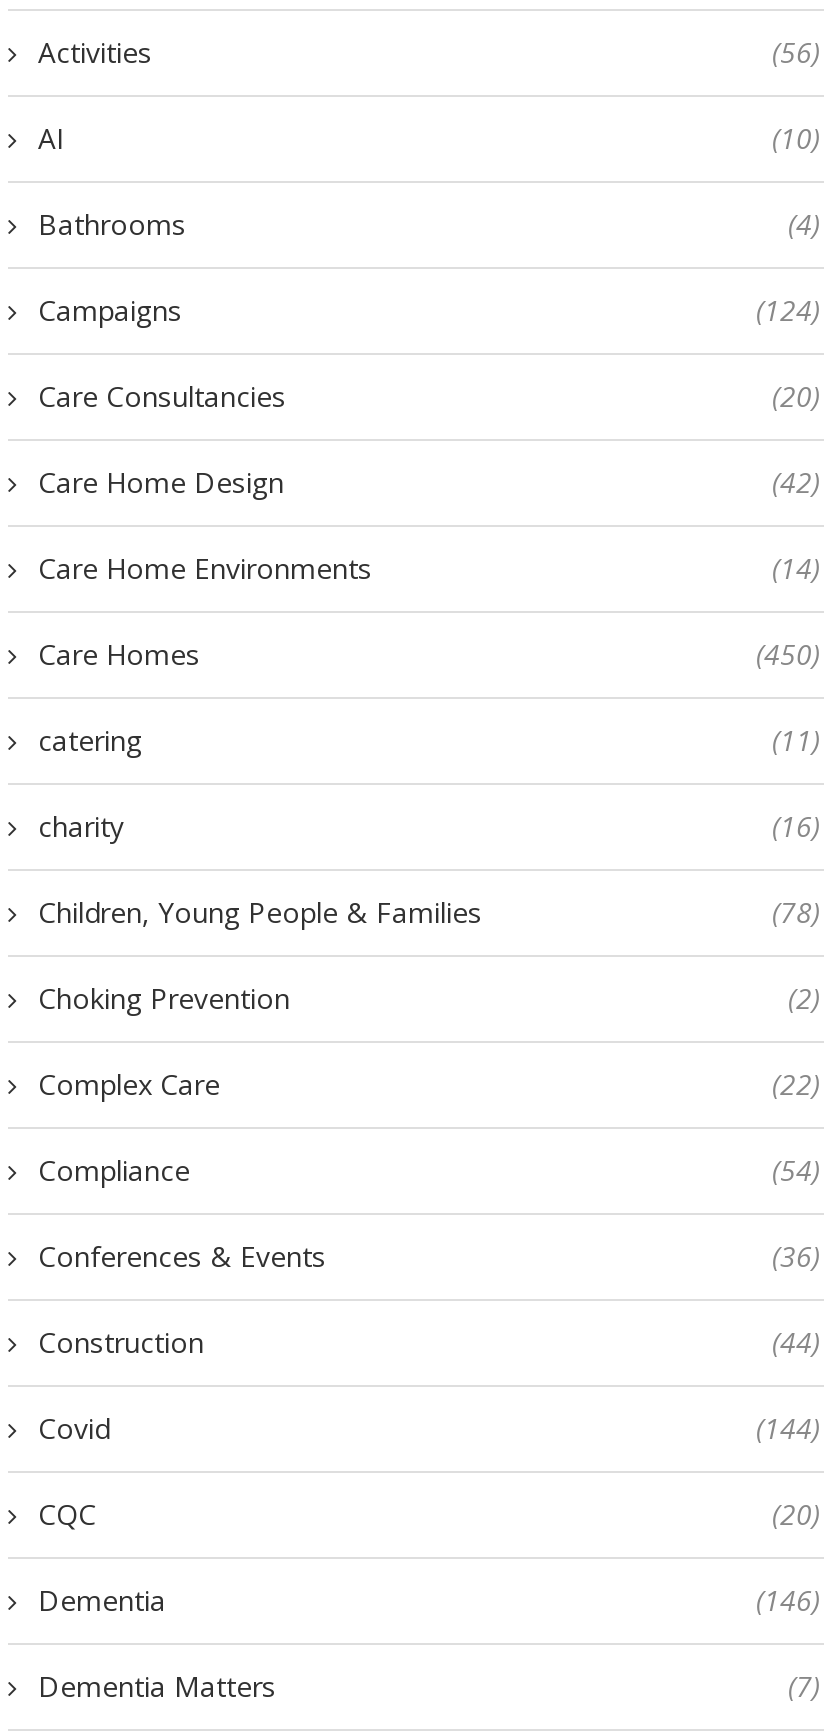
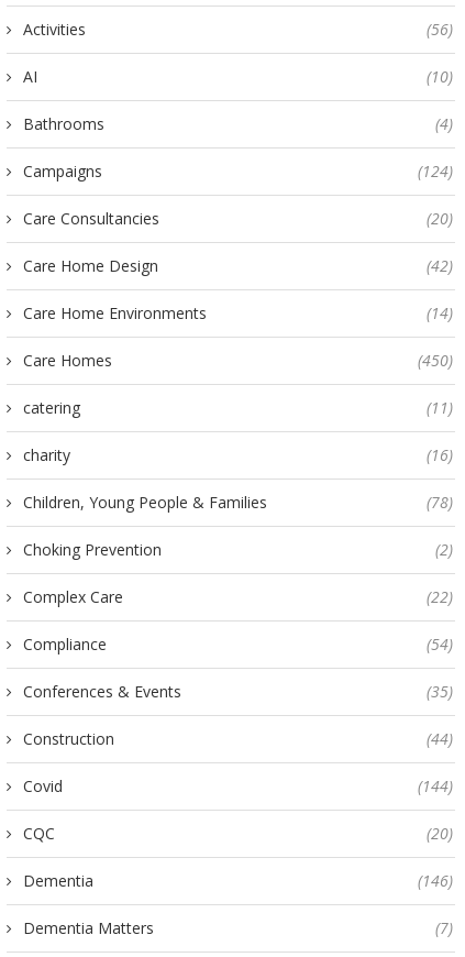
[772,1237,820,1275] (36) -> [427,681,453,702] (35)

